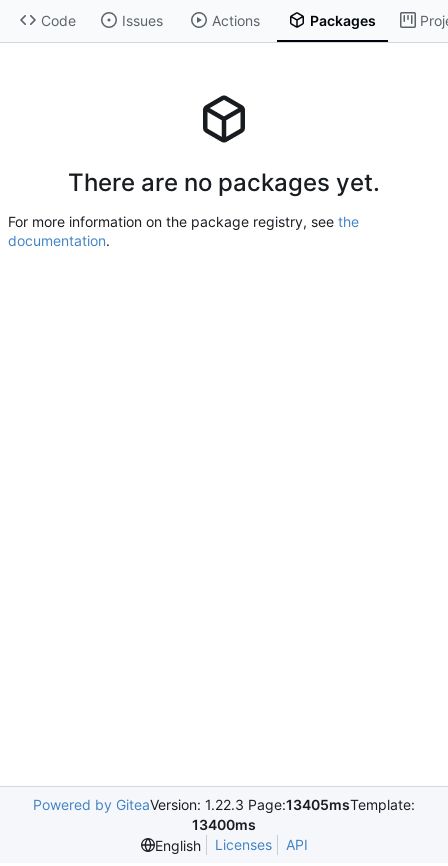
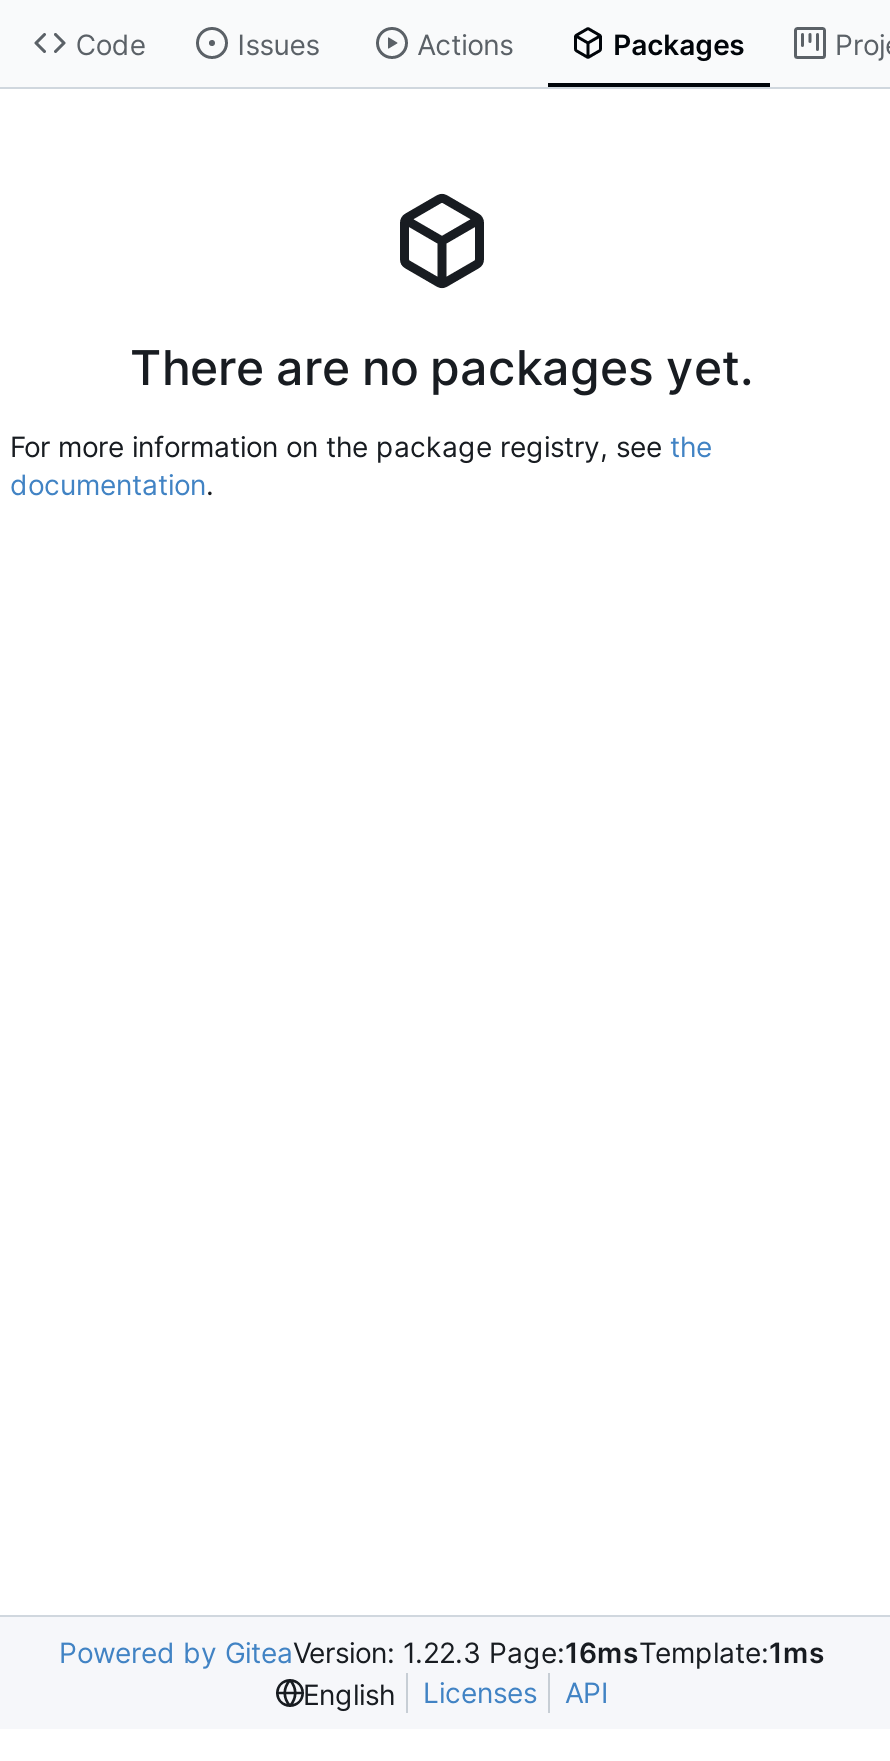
[33,796,415,833] Powered by GiteaVersion: 1.22.3 Page:13405msTemplate: | 13400ms -> [59,1635,825,1669] Powered by GiteaVersion: 1.22.3 Page:16msTemplate:1ms

